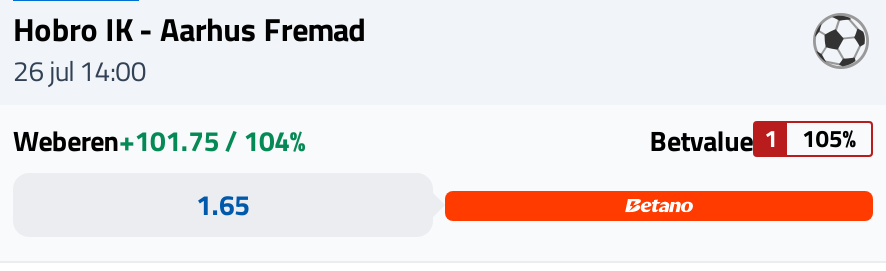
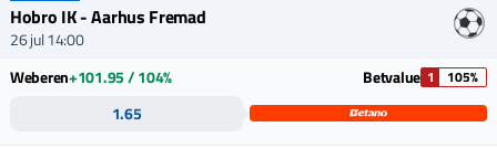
[13,119,305,161] Weberen+101.75 / 104% -> [10,65,172,89] Weberen+101.95 / 104%

